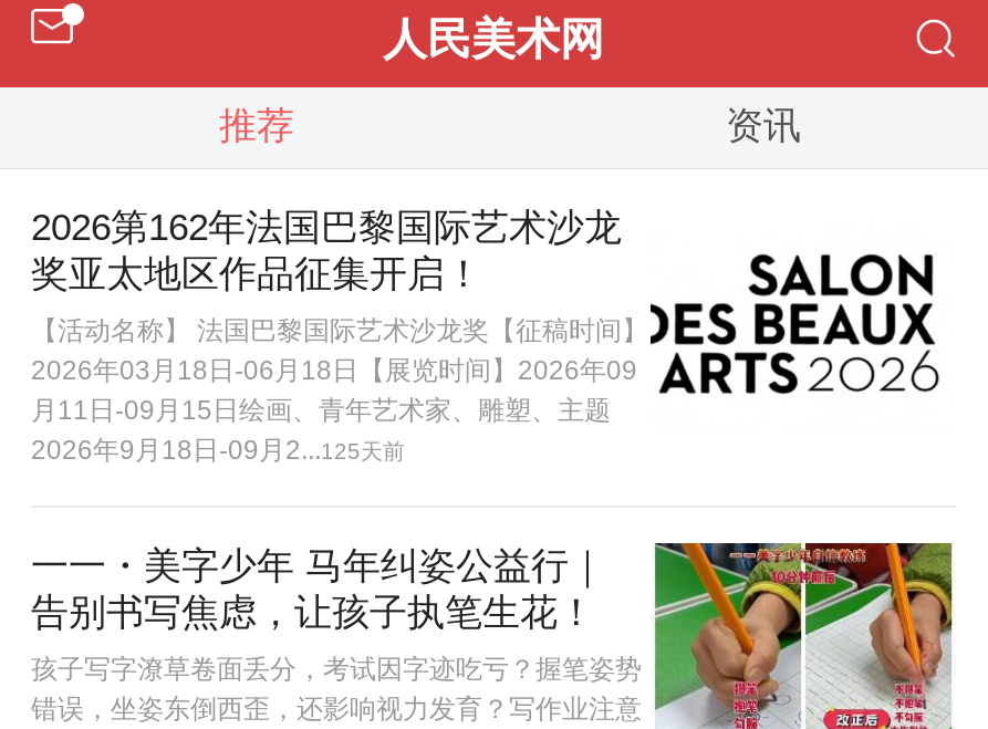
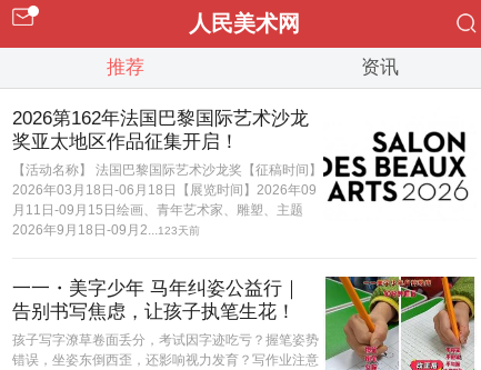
[31,435,405,466] 2026年9月18日-09月2...125天前 -> [12,222,200,238] 2026年9月18日-09月2...123天前

